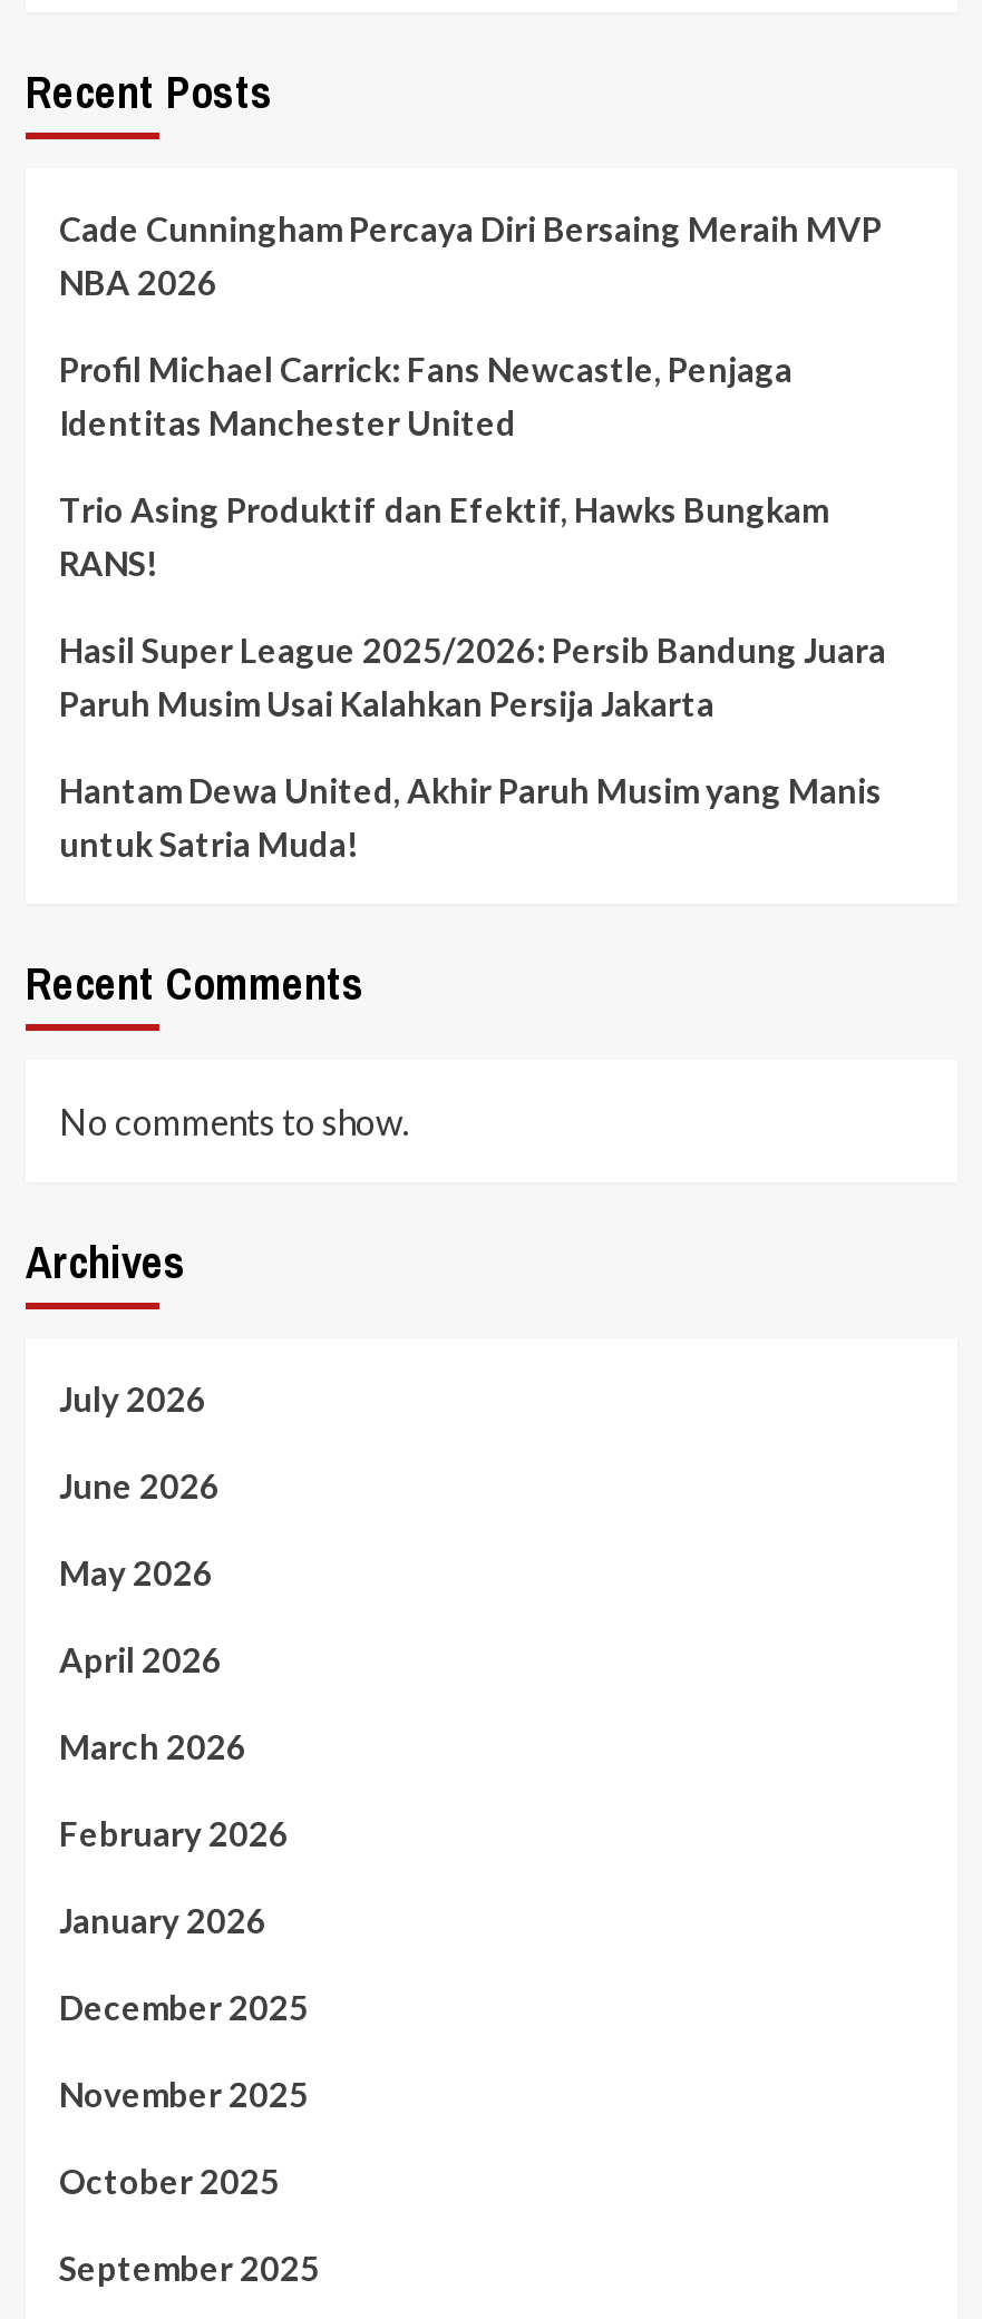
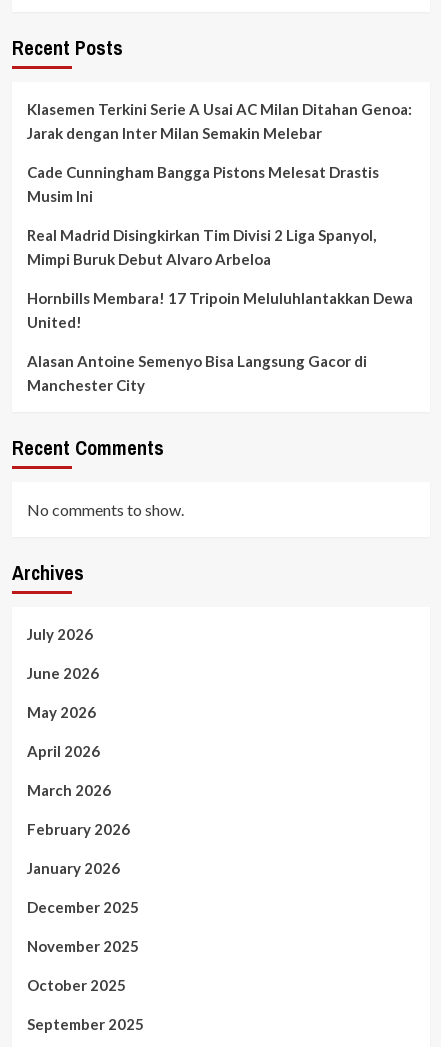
[59,210,882,304] Cade Cunningham Percaya Diri Bersaing Meraih MVP | NBA 2026 -> [27,100,412,142] Klasemen Terkini Serie A Usai AC Milan Ditahan Genoa: | Jarak dengan Inter Milan Semakin Melebar
[59,350,793,444] Profil Michael Carrick: Fans Newcastle, Penjaga | Identitas Manchester United -> [27,163,379,205] Cade Cunningham Bangga Pistons Melesat Drastis | Musim Ini
[59,491,828,584] Trio Asing Produktif dan Efektif, Hawks Bungkam | RANS! -> [27,226,376,268] Real Madrid Disingkirkan Tim Divisi 2 Liga Spanyol, | Mimpi Buruk Debut Alvaro Arbeloa
[59,631,886,725] Hasil Super League 2025/2026: Persib Bandung Juara | Paruh Musim Usai Kalahkan Persija Jakarta -> [27,289,413,331] Hornbills Membara! 17 Tripoin Meluluhlantakkan Dewa | United!
[59,772,882,865] Hantam Dewa United, Akhir Paruh Musim yang Manis | untuk Satria Muda! -> [27,352,367,394] Alasan Antoine Semenyo Bisa Langsung Gacor di | Manchester City

